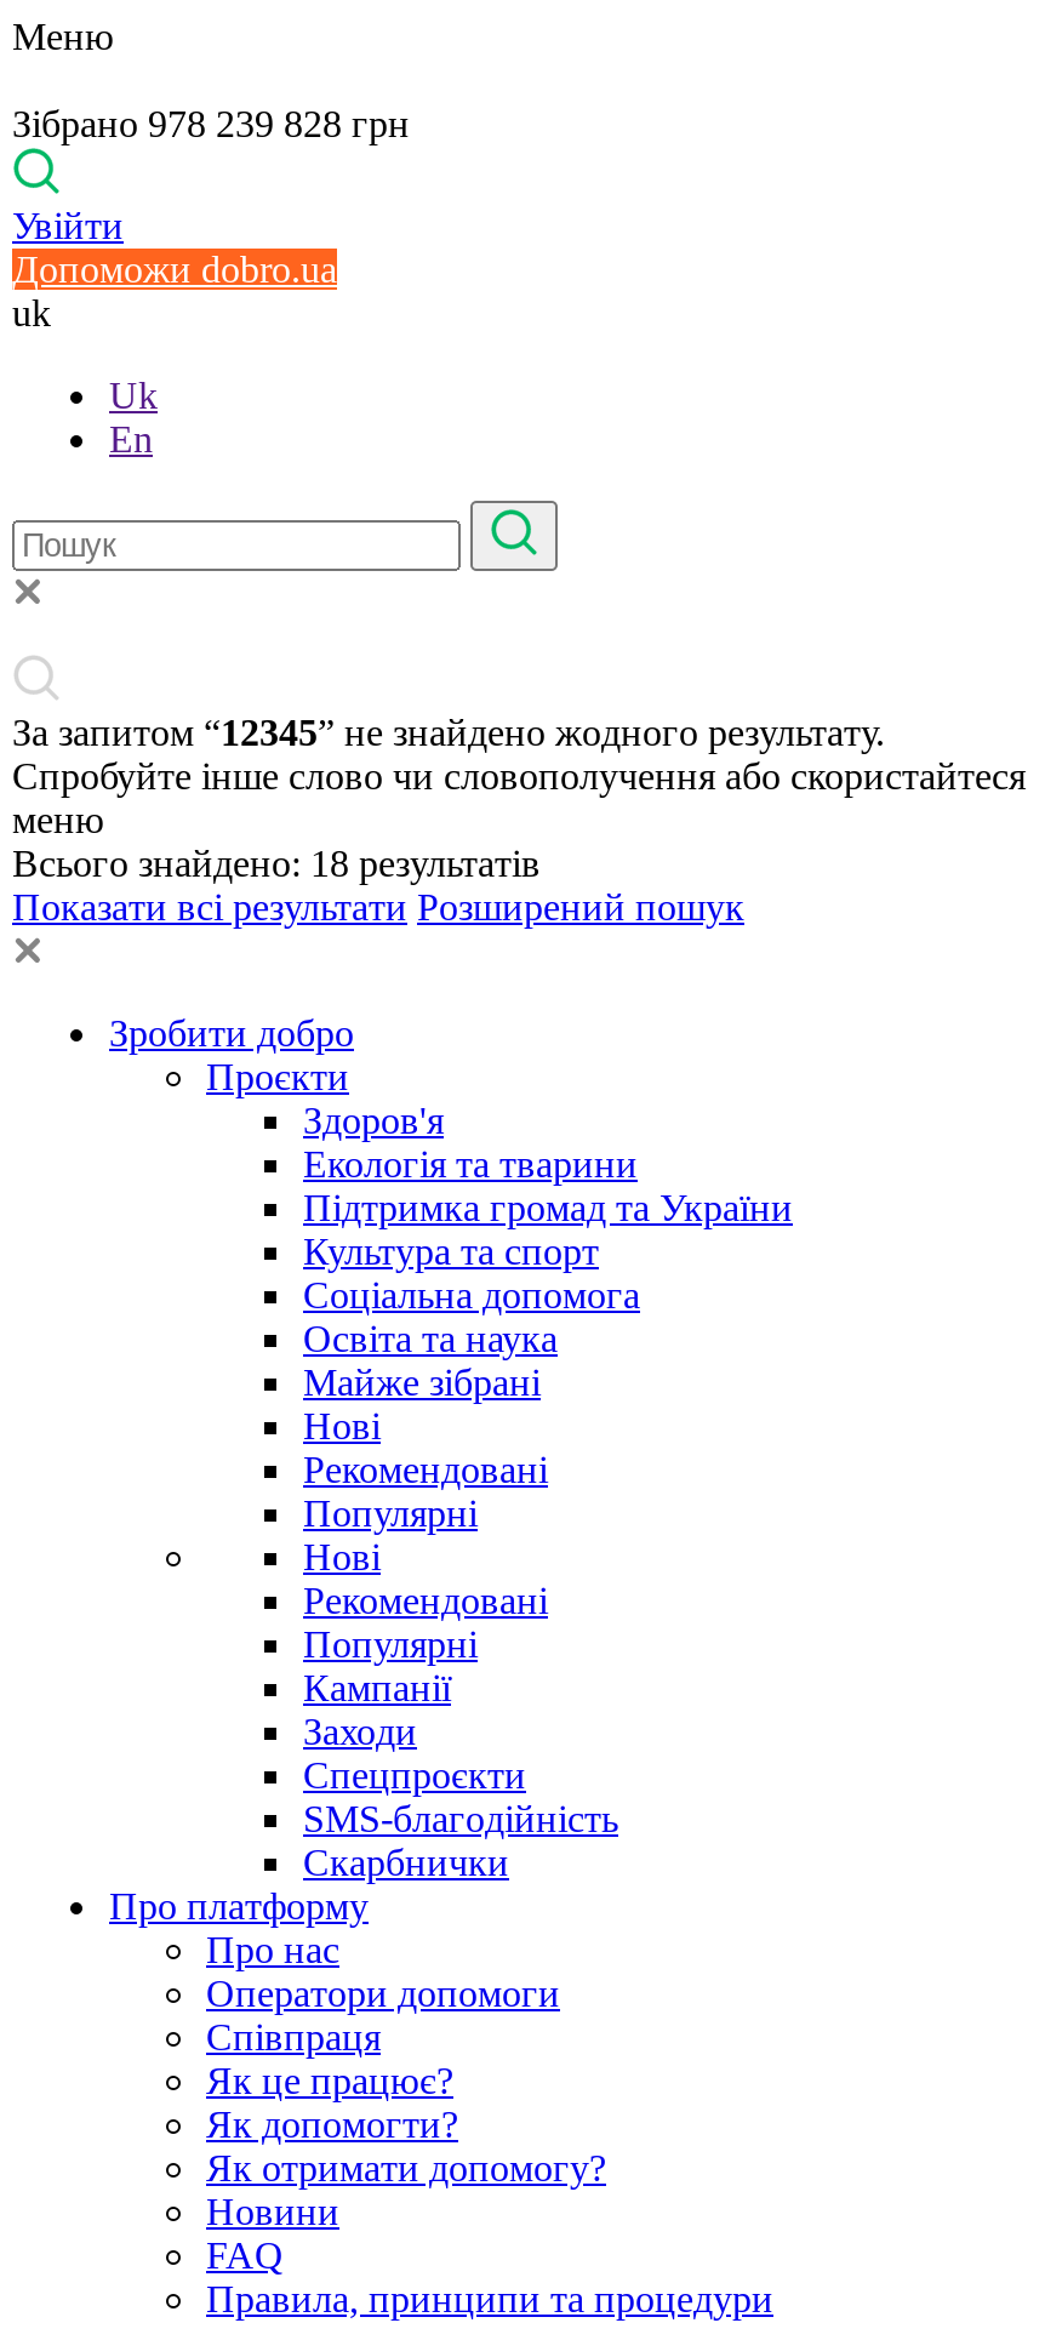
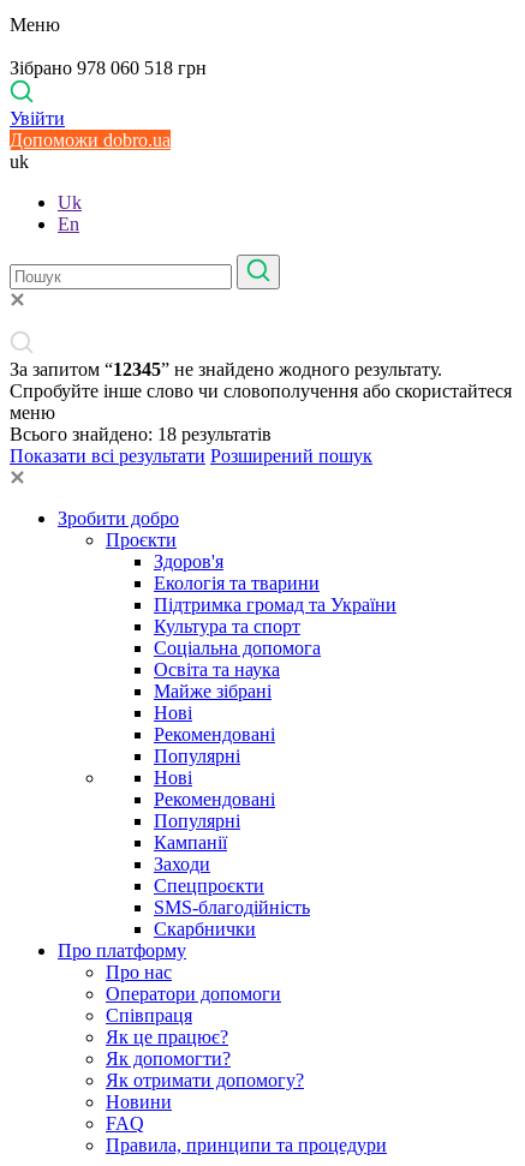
[12,103,410,144] Зібрано 978 239 828 грн -> [10,58,207,78] Зібрано 978 060 518 грн

